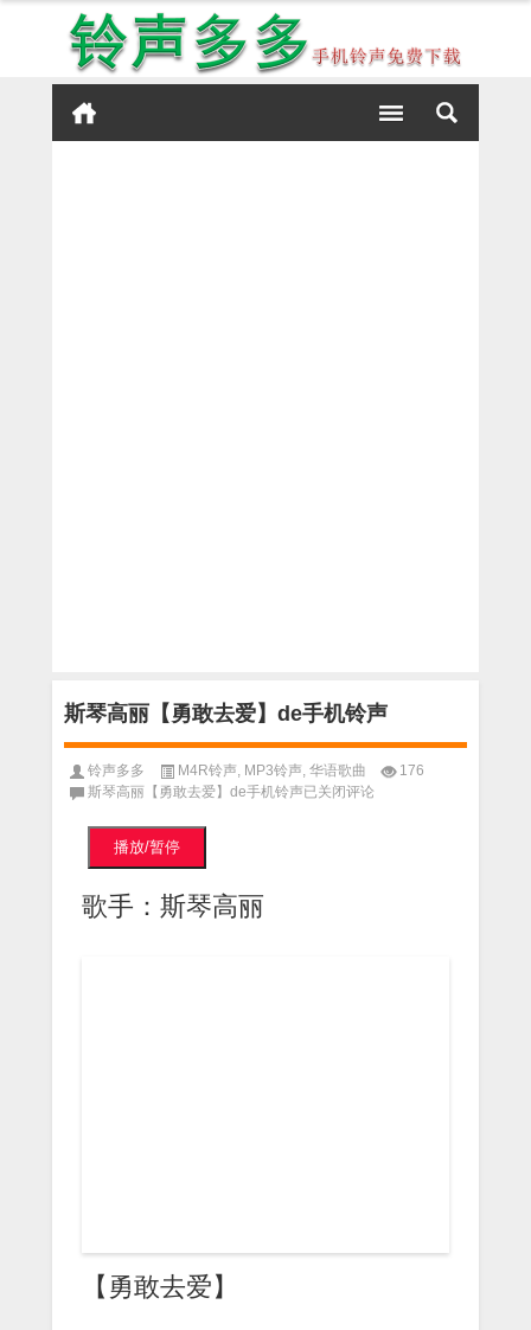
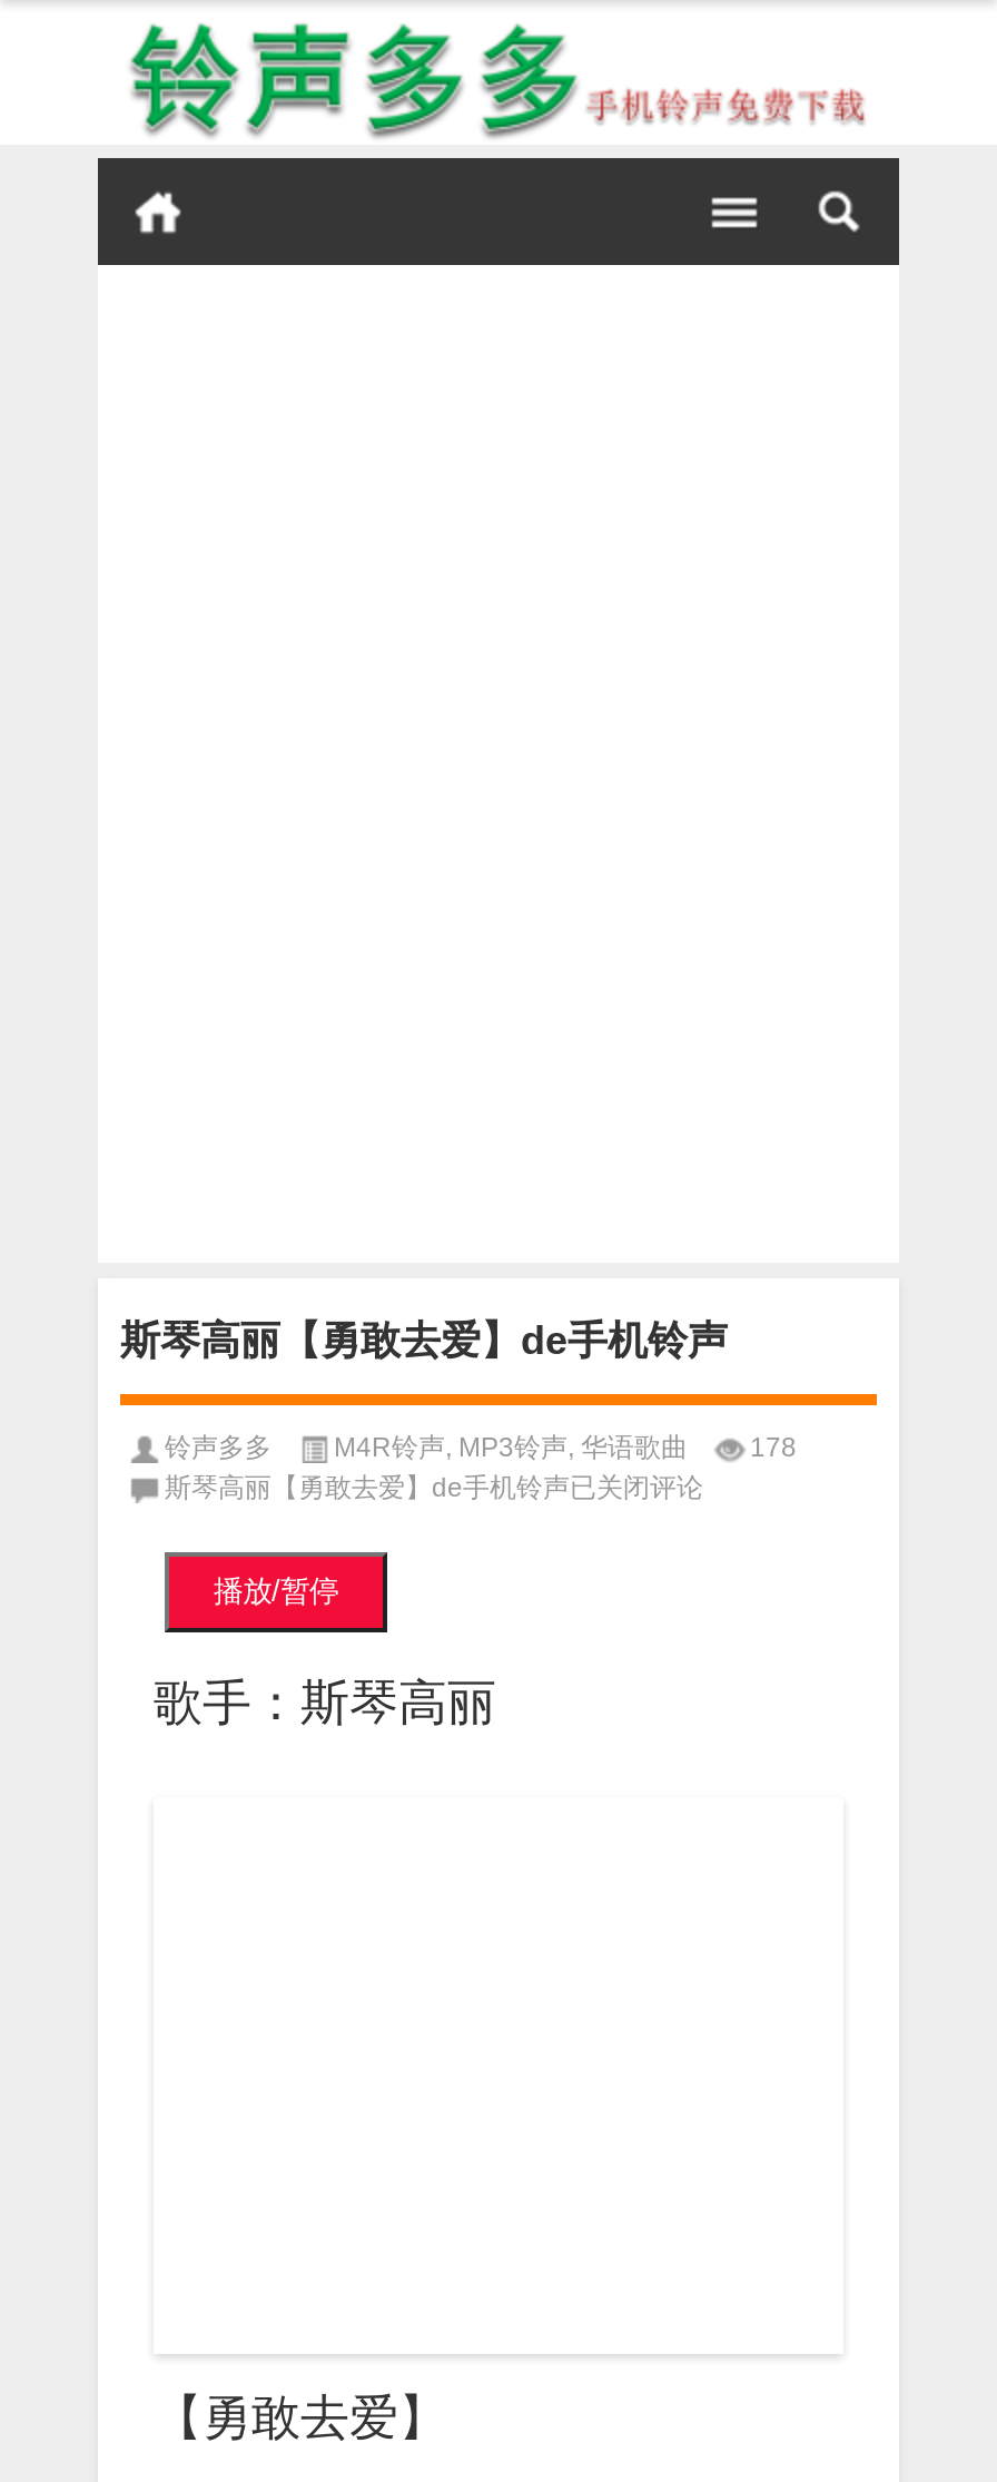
[88,762,424,778] 铃声多多 M4R铃声, MP3铃声,华语歌曲 176 -> [165,1431,797,1462] 铃声多多 M4R铃声, MP3铃声,华语歌曲 178

